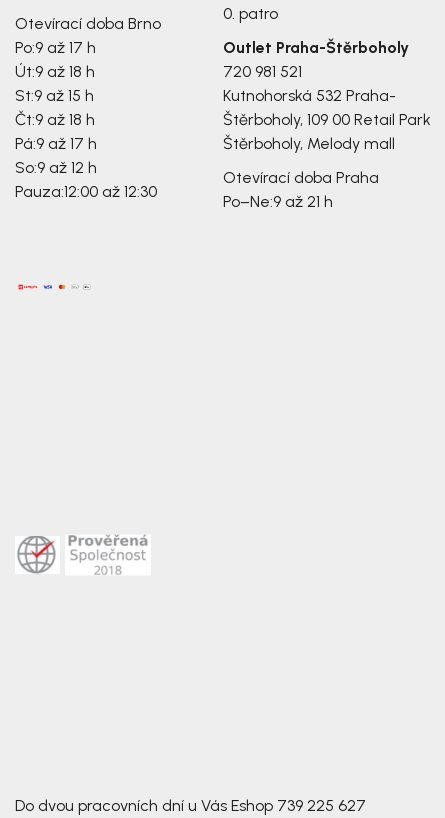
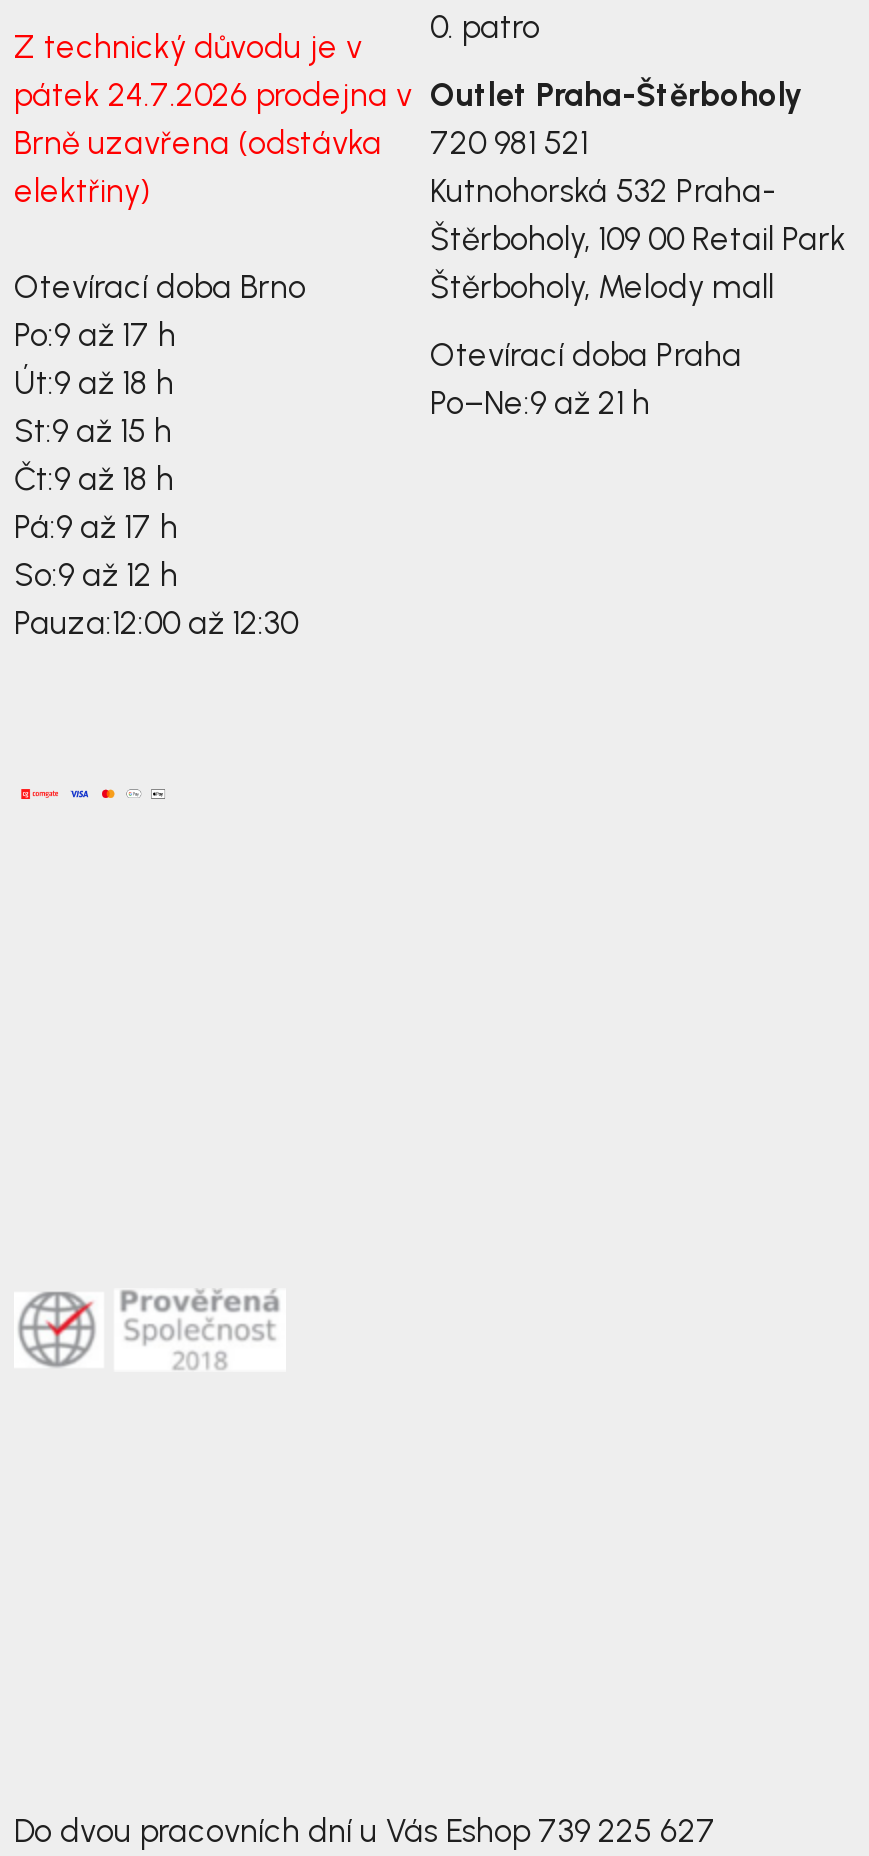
none -> [14,28,412,210] Z technický důvodu je v | pátek 24.7.2026 prodejna v | Brně uzavřena (odstávka | elektřiny)

